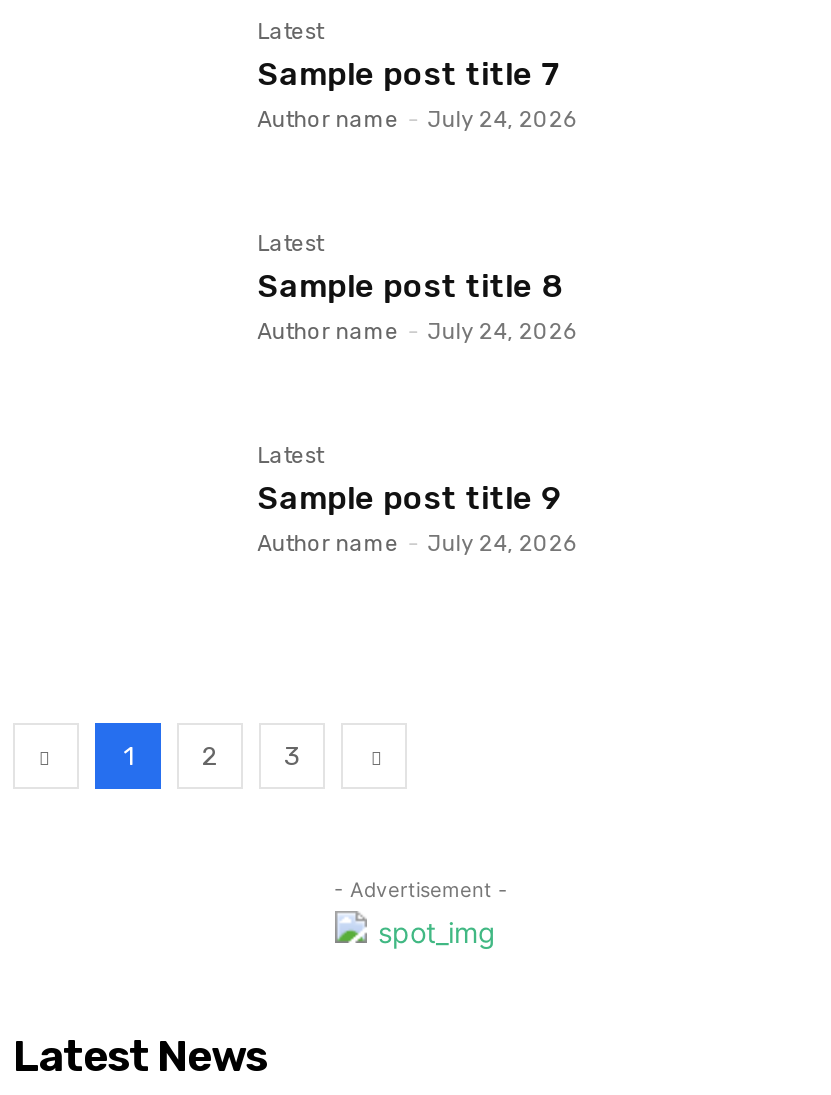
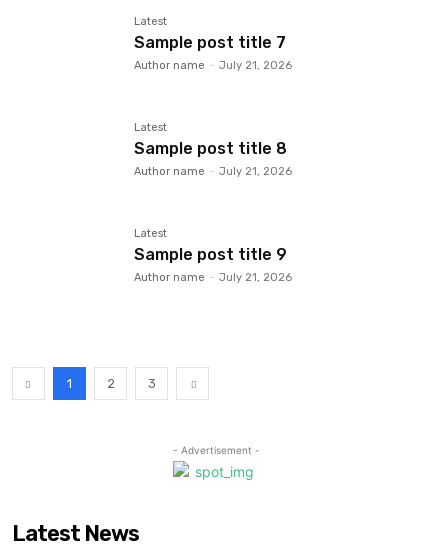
[257,106,577,132] Author name - July 24, 2026 -> [134,58,292,71] Author name - July 21, 2026
[257,318,577,344] Author name - July 24, 2026 -> [134,165,292,178] Author name - July 21, 2026
[257,530,577,556] Author name - July 24, 2026 -> [134,271,292,284] Author name - July 21, 2026

